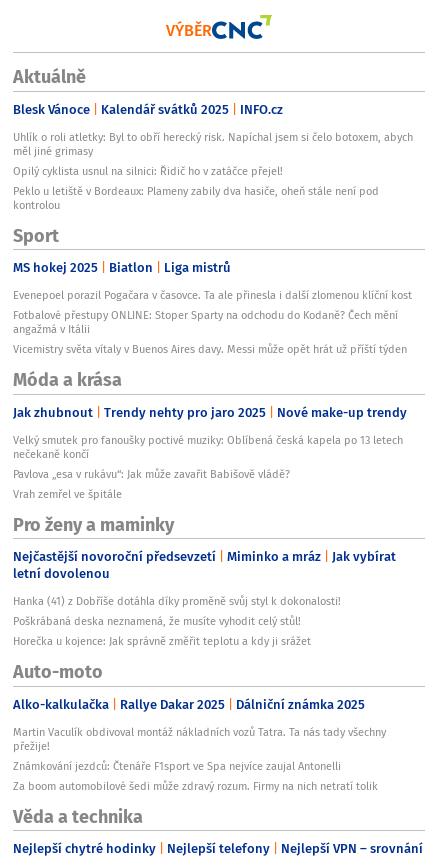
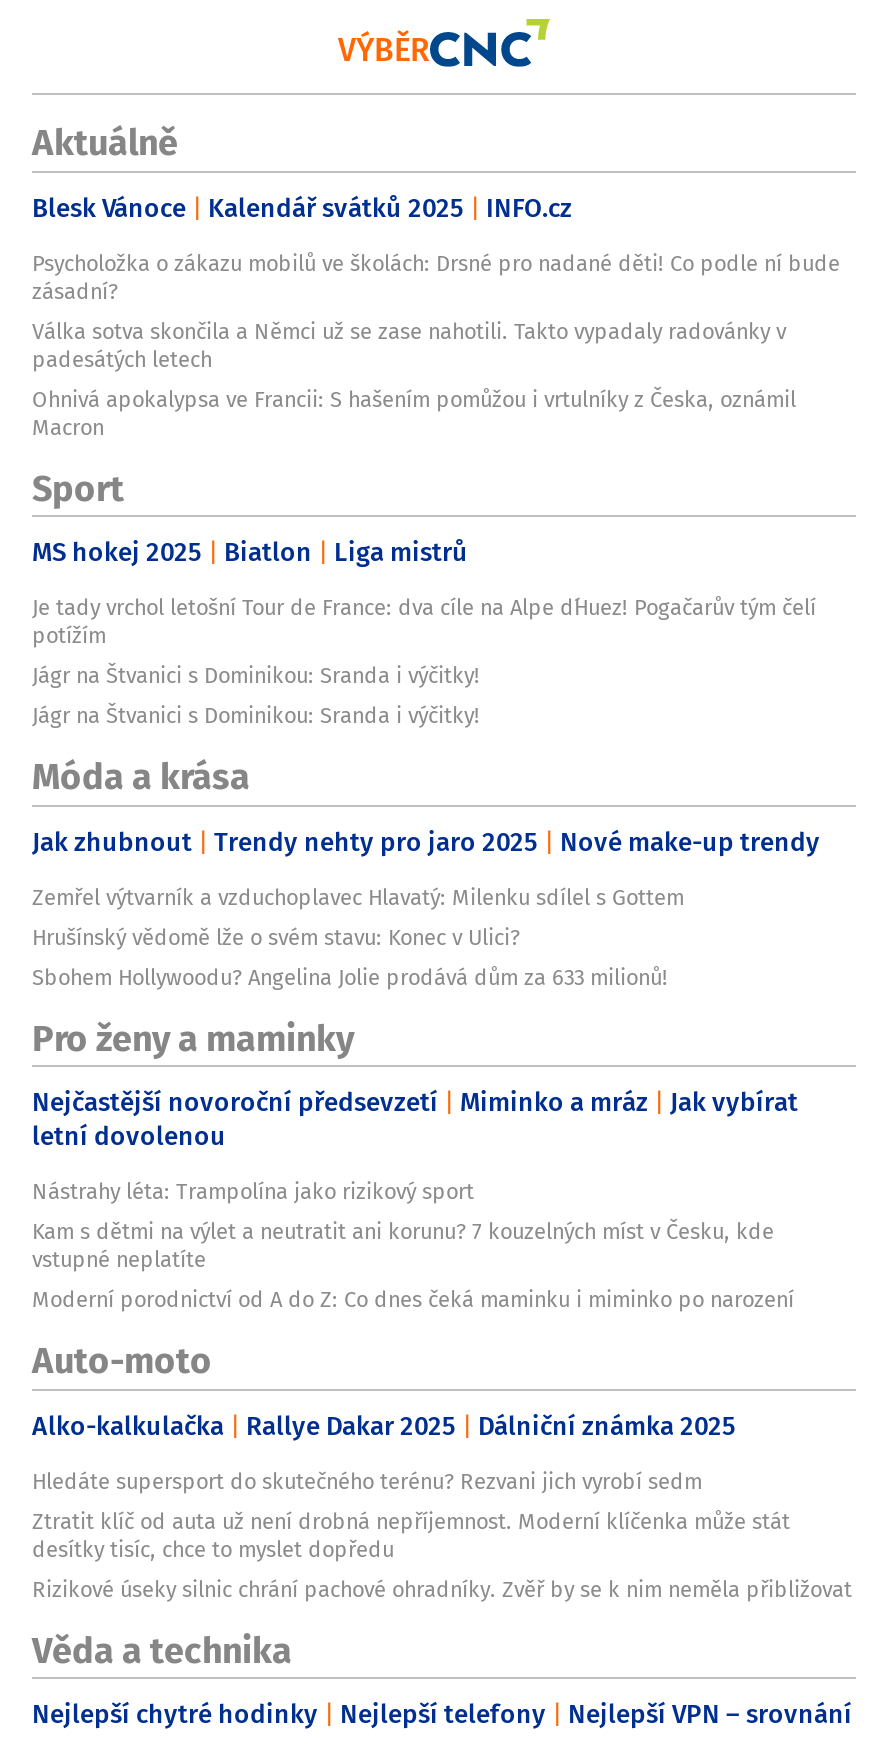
[13,129,413,213] Uhlík o roli atletky: Byl to obří herecký risk. Napíchal jsem si čelo botoxem, abych | měl jiné grimasy | Opilý cyklista usnul na silnici: Řidič ho v zatáčce přejel! | Peklo u letiště v Bordeaux: Plameny zabily dva hasiče, oheň stále není pod | kontrolou -> [32,246,840,442] Psycholožka o zákazu mobilů ve školách: Drsné pro nadané děti! Co podle ní bude | zásadní? | Válka sotva skončila a Němci už se zase nahotili. Takto vypadaly radovánky v | padesátých letech | Ohnivá apokalypsa ve Francii: S hašením pomůžou i vrtulníky z Česka, oznámil | Macron
[13,287,412,357] Evenepoel porazil Pogačara v časovce. Ta ale přinesla i další zlomenou klíční kost | Fotbalové přestupy ONLINE: Stoper Sparty na odchodu do Kodaně? Čech mění | angažmá v Itálii | Vicemistry světa vítaly v Buenos Aires davy. Messi může opět hrát už příští týden -> [32,591,816,731] Je tady vrchol letošní Tour de France: dva cíle na Alpe d´Huez! Pogačarův tým čelí | potížím | Jágr na Štvanici s Dominikou: Sranda i výčitky! | Jágr na Štvanici s Dominikou: Sranda i výčitky!
[13,432,403,502] Velký smutek pro fanoušky poctivé muziky: Oblíbená česká kapela po 13 letech | nečekaně končí | Pavlova „esa v rukávu“: Jak může zavařit Babišově vládě? | Vrah zemřel ve špitále -> [32,880,684,992] Zemřel výtvarník a vzduchoplavec Hlavatý: Milenku sdílel s Gottem | Hrušínský vědomě lže o svém stavu: Konec v Ulici? | Sbohem Hollywoodu? Angelina Jolie prodává dům za 633 milionů!
[13,593,341,649] Hanka (41) z Dobříše dotáhla díky proměně svůj styl k dokonalosti! | Poškrábaná deska neznamená, že musíte vyhodit celý stůl! | Horečka u kojence: Jak správně změřit teplotu a kdy ji srážet -> [32,1175,794,1315] Nástrahy léta: Trampolína jako rizikový sport | Kam s dětmi na výlet a neutratit ani korunu? 7 kouzelných míst v Česku, kde | vstupné neplatíte | Moderní porodnictví od A do Z: Co dnes čeká maminku i miminko po narození
[13,724,386,794] Martin Vaculík obdivoval montáž nákladních vozů Tatra. Ta nás tady všechny | přežije! | Známkování jezdců: Čtenáře F1sport ve Spa nejvíce zaujal Antonelli | Za boom automobilové šedi může zdravý rozum. Firmy na nich netratí tolik -> [32,1464,852,1604] Hledáte supersport do skutečného terénu? Rezvani jich vyrobí sedm | Ztratit klíč od auta už není drobná nepříjemnost. Moderní klíčenka může stát | desítky tisíc, chce to myslet dopředu | Rizikové úseky silnic chrání pachové ohradníky. Zvěř by se k nim neměla přibližovat

